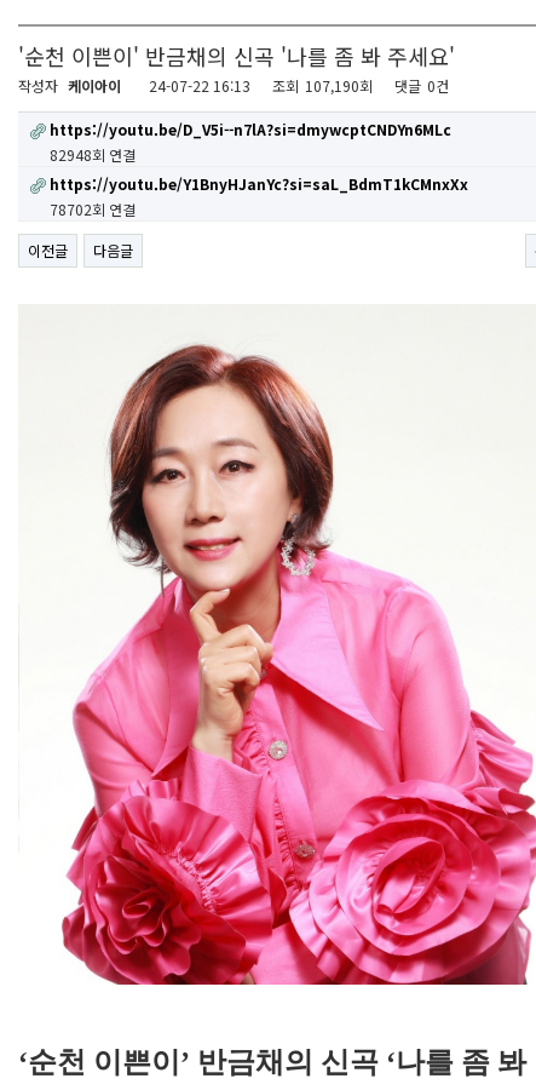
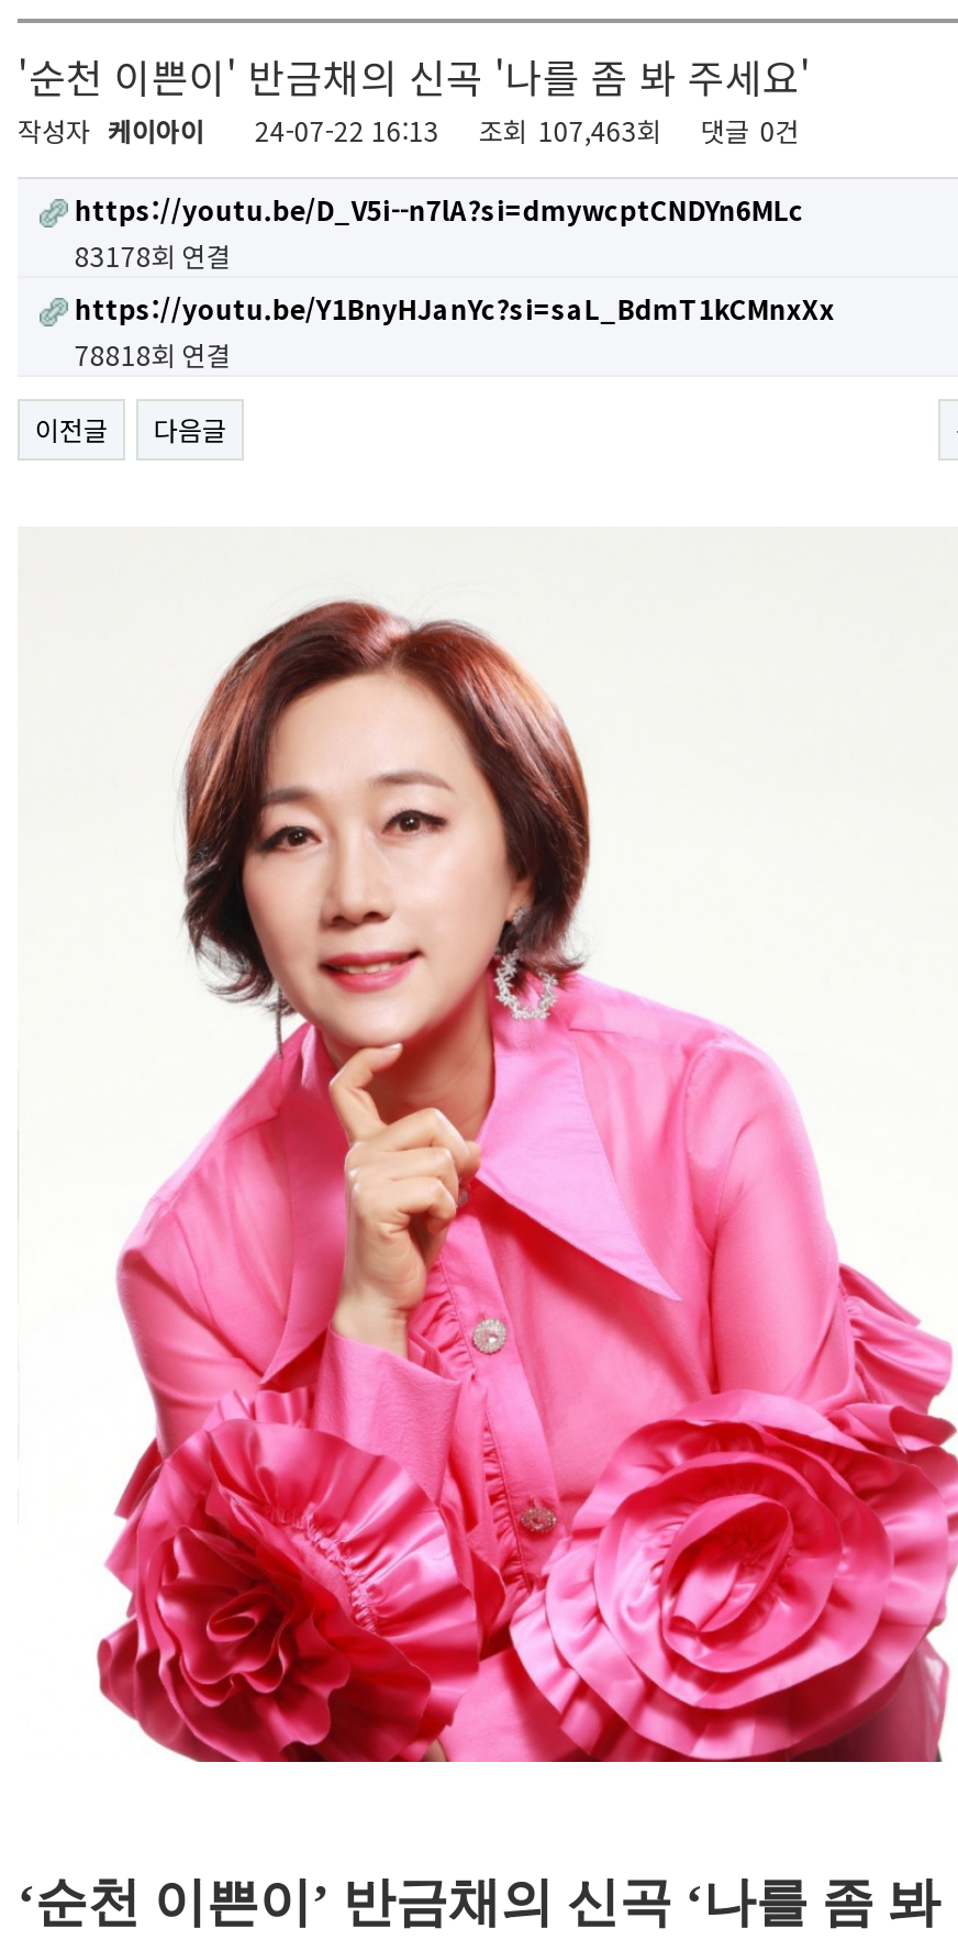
[18,75,449,96] 작성자 케이아이 24-07-22 16:13 조회 107,190회 댓글 0건 -> [17,111,800,148] 작성자 케이아이 24-07-22 16:13 조회 107,463회 댓글 0건
[49,144,135,165] 82948회 연결 -> [74,237,230,274] 83178회 연결
[49,199,135,220] 78702회 연결 -> [74,336,230,374] 78818회 연결

